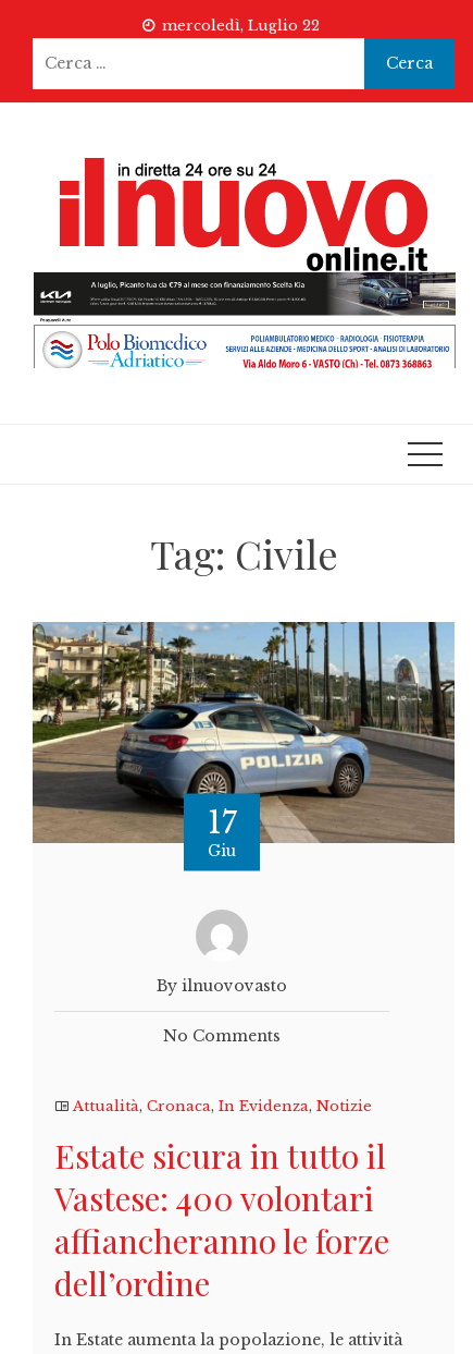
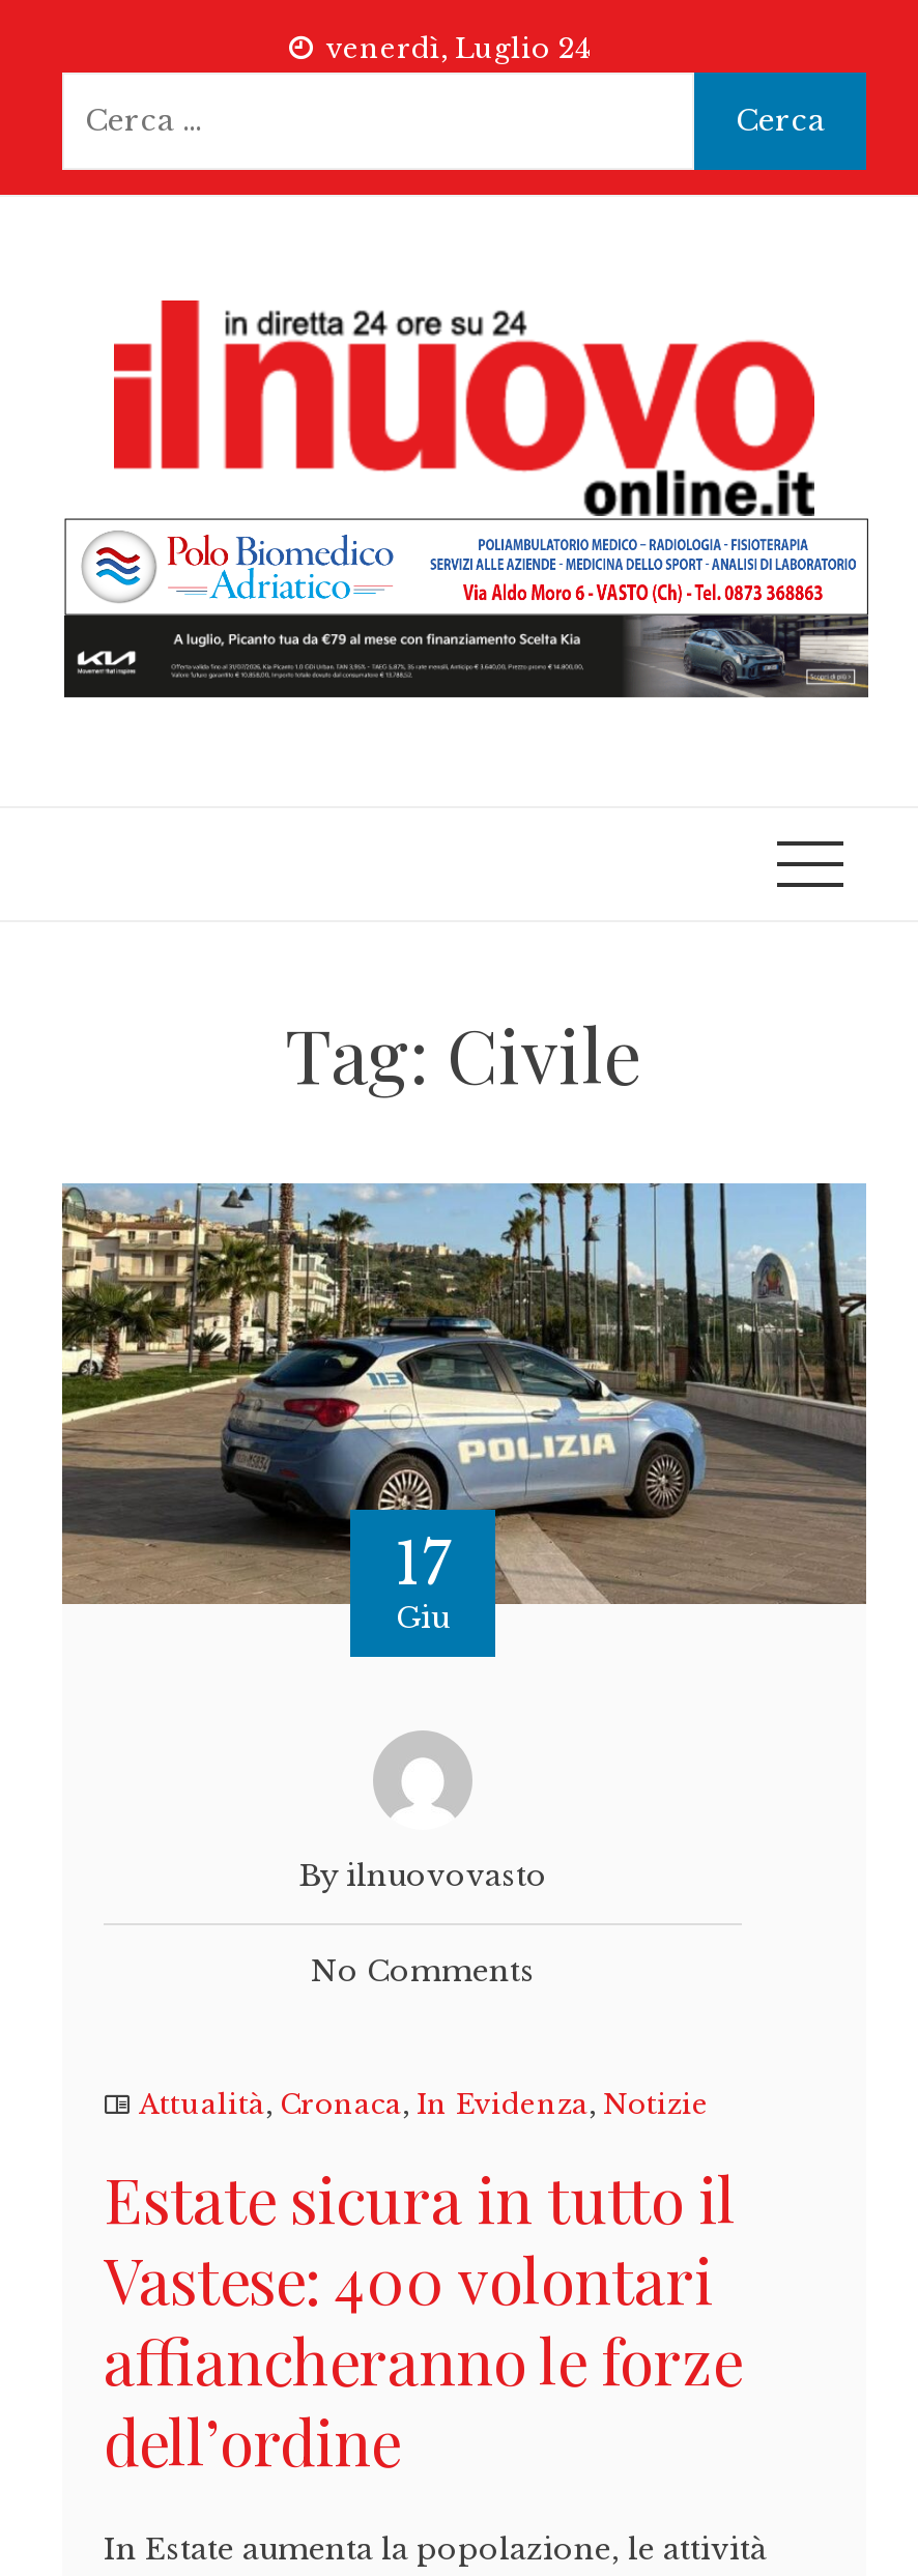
[161,16,319,35] mercoledì, Luglio 22 -> [326,31,590,66] venerdì, Luglio 24
[34,272,456,368] [image] -> [62,516,870,700] [image]

